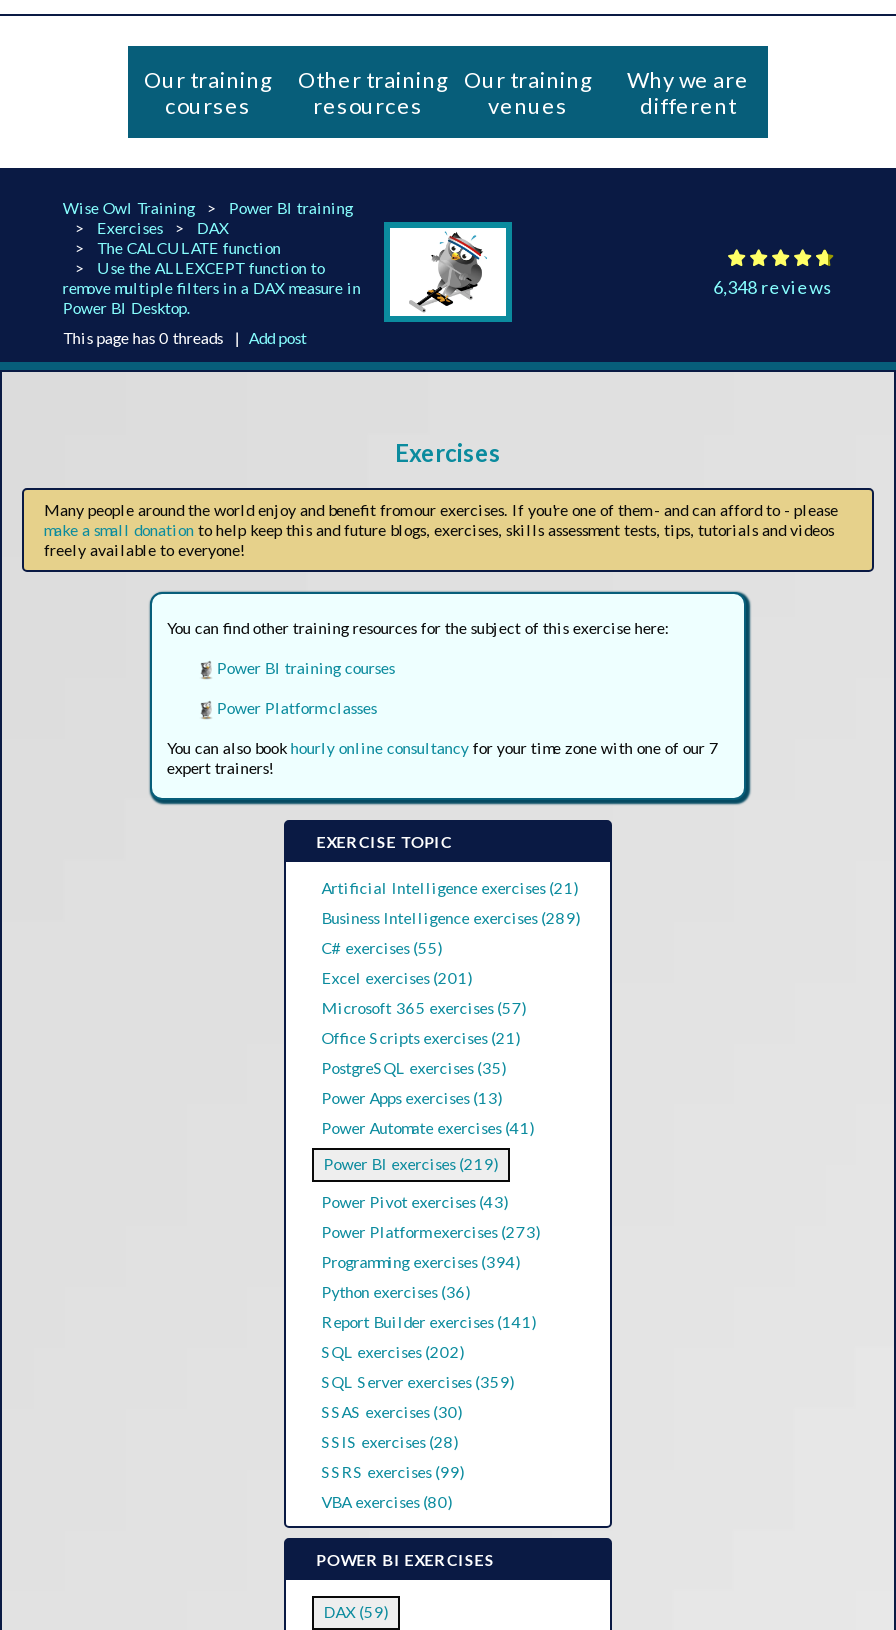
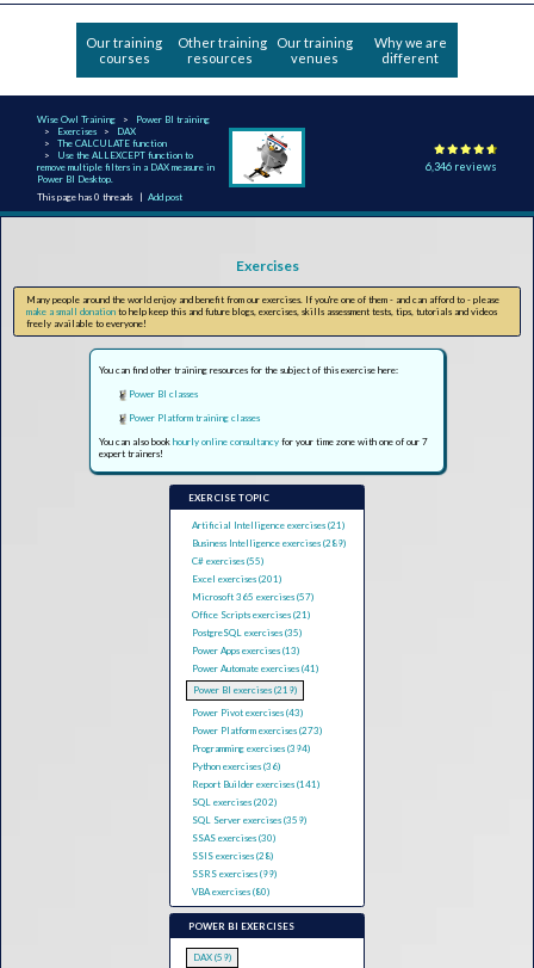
[713,275,833,297] 6,348 reviews -> [425,159,497,172] 6,346 reviews
[217,658,395,678] Power BI training courses -> [129,388,198,400] Power BI classes
[217,698,377,718] Power Platform classes -> [129,412,260,424] Power Platform training classes

